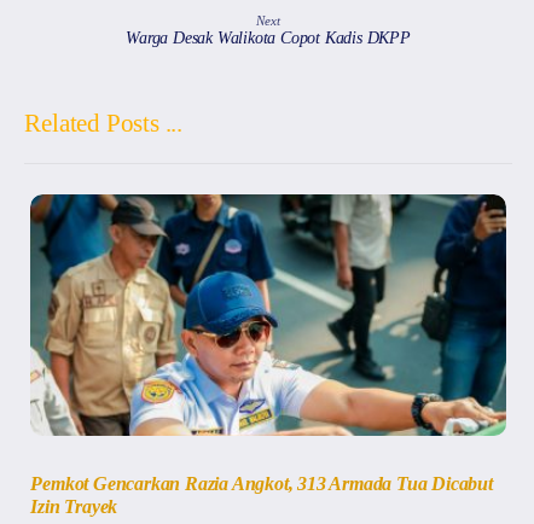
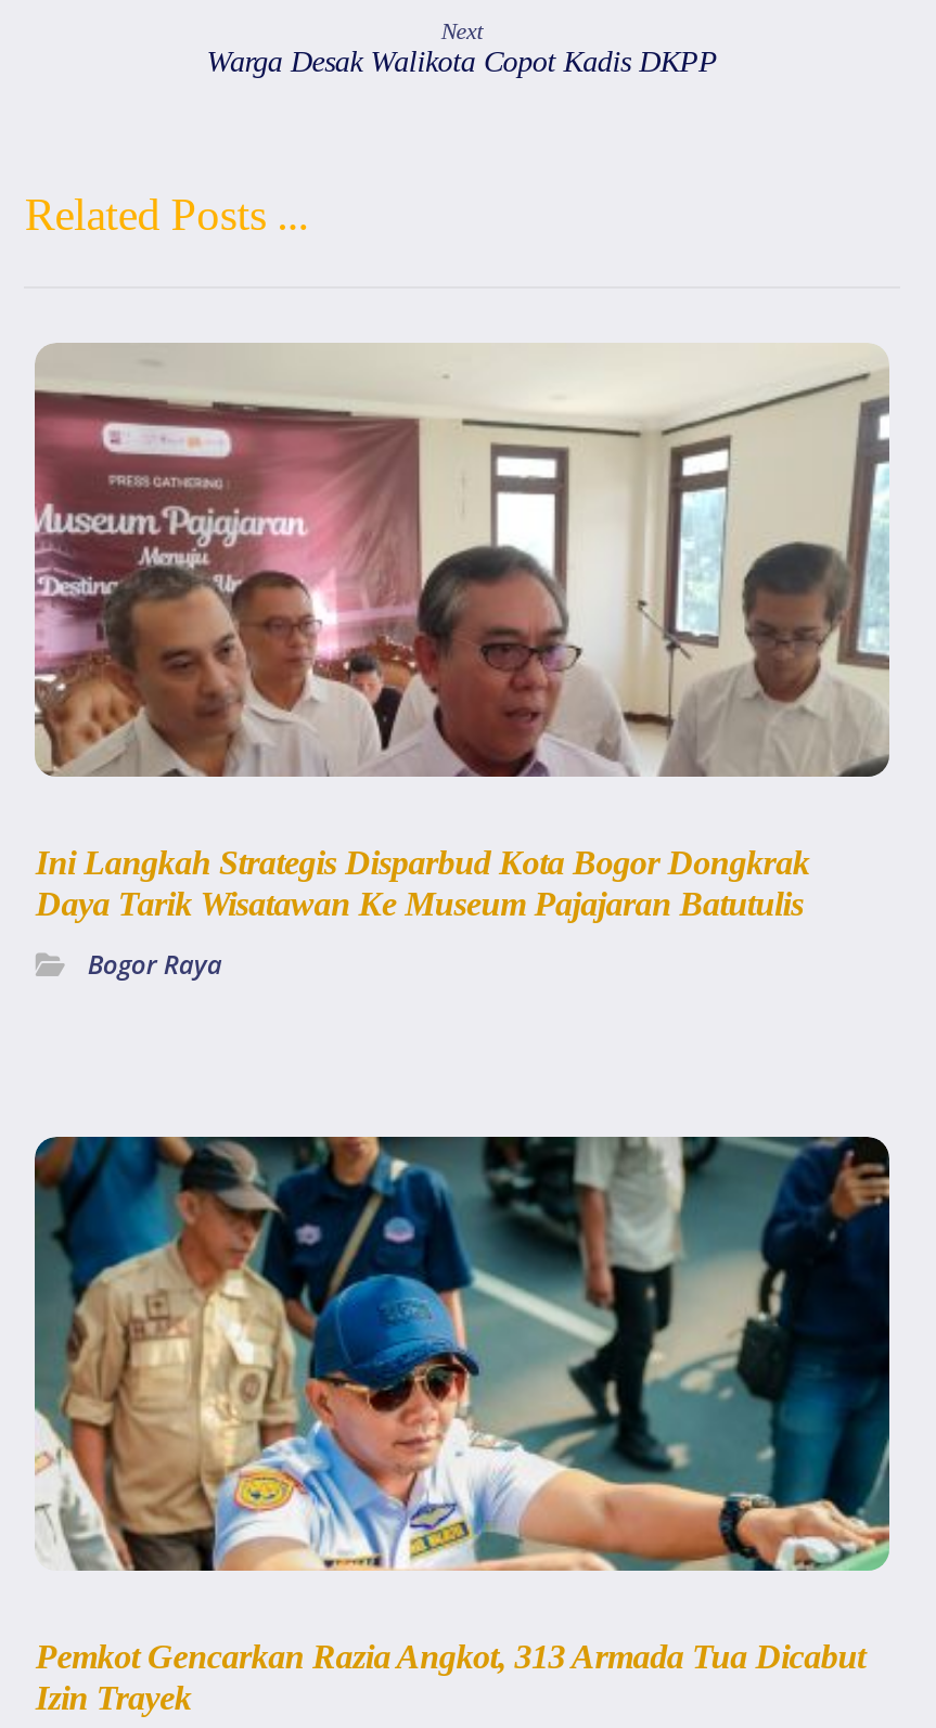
none -> [33,342,889,982] [image] | Ini Langkah Strategis Disparbud Kota Bogor Dongkrak | Daya Tarik Wisatawan Ke Museum Pajajaran Batutulis | Bogor Raya

